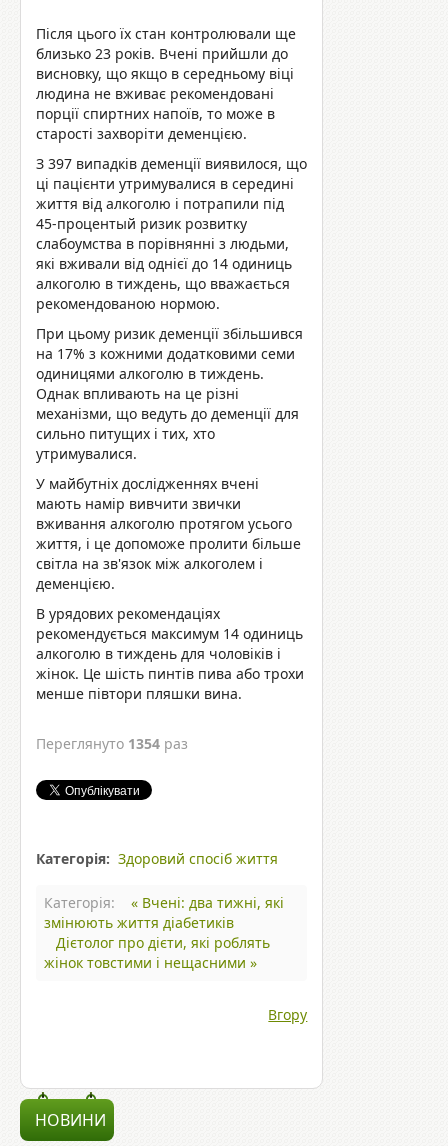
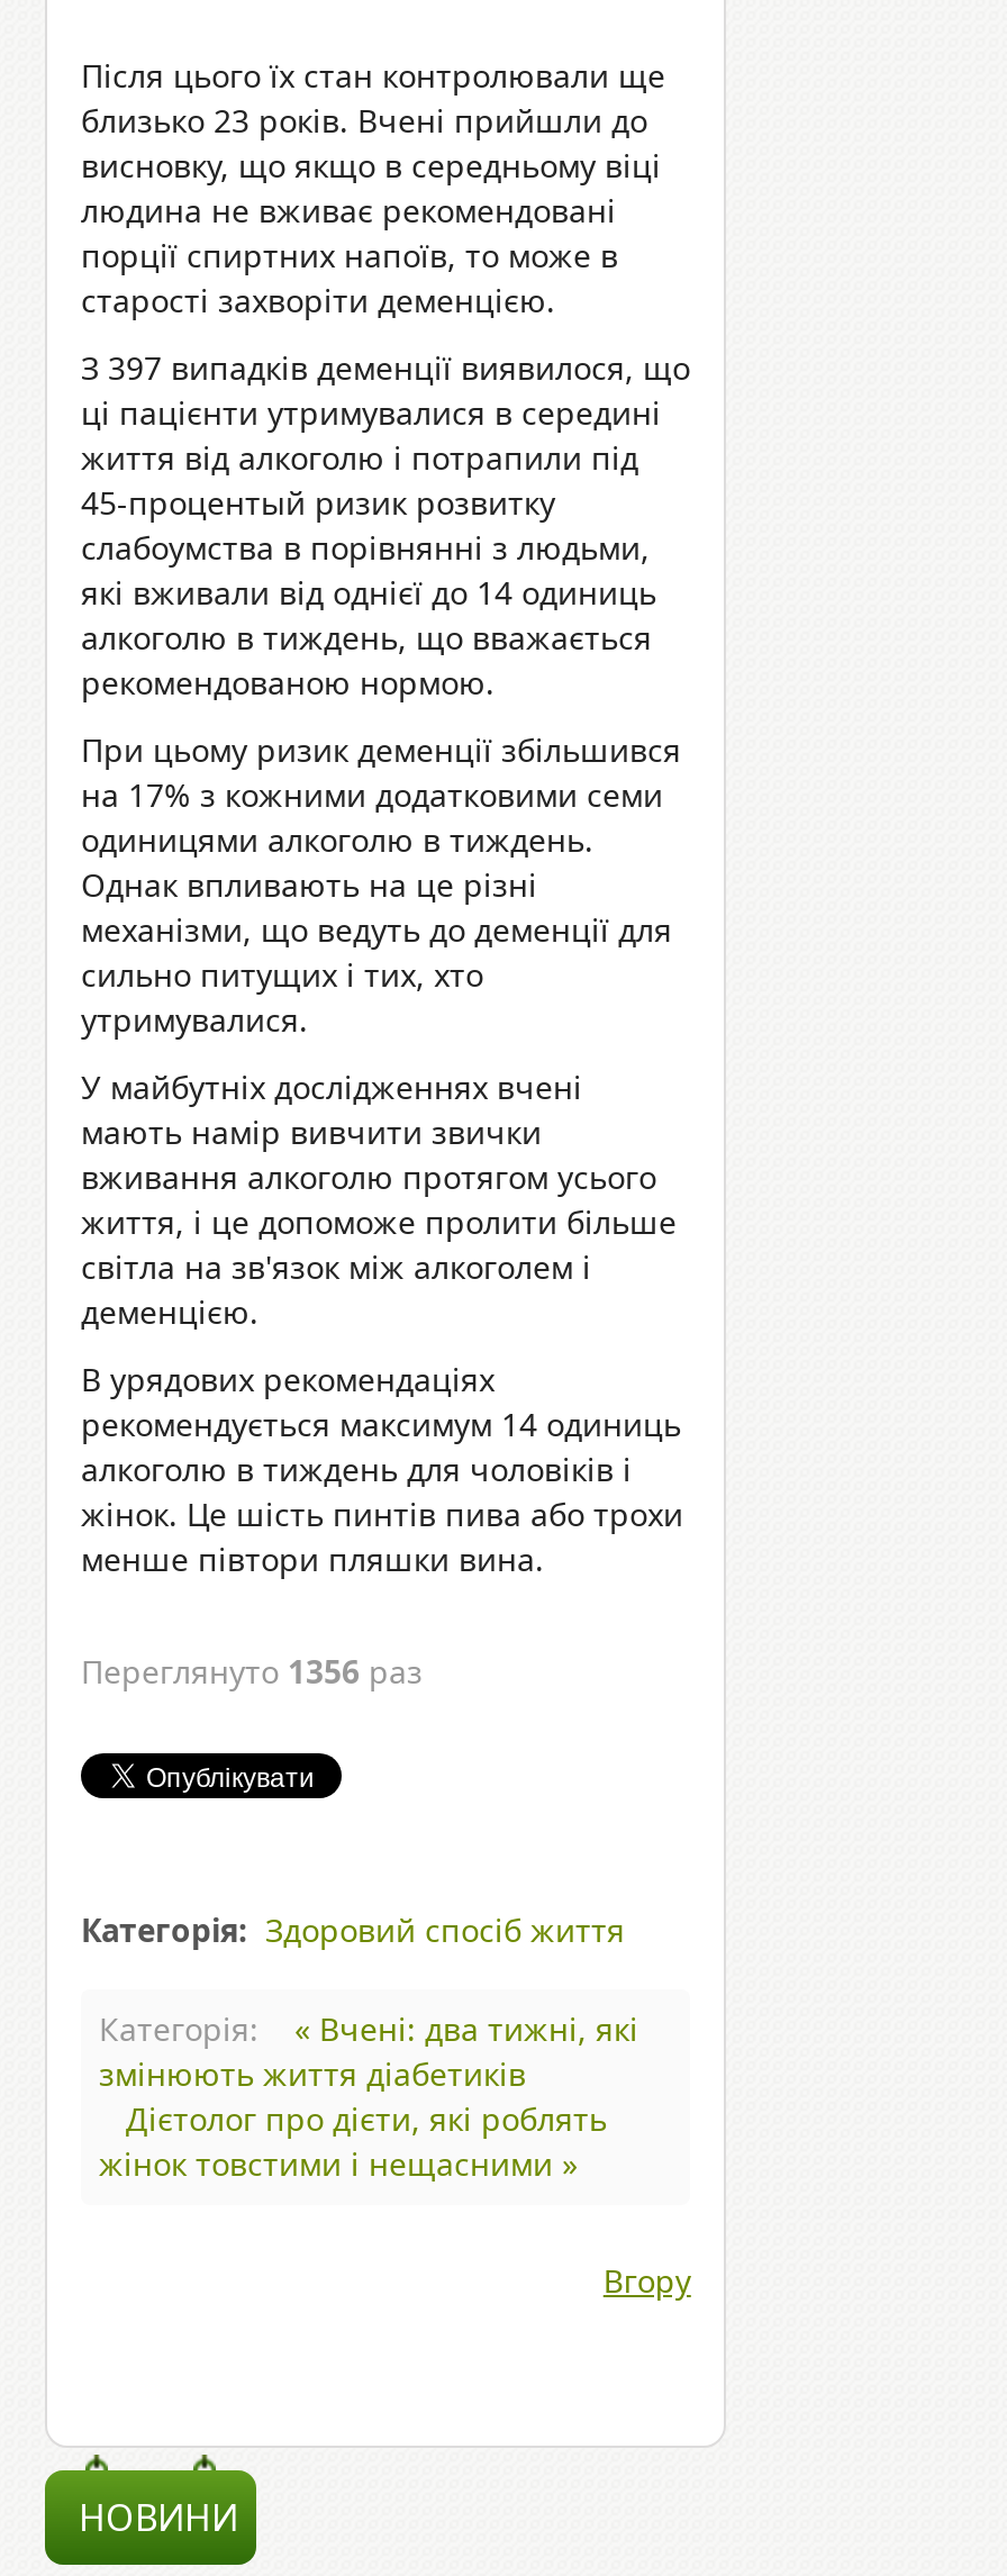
[36,734,188,753] Переглянуто 1354 раз -> [81,1651,423,1694] Переглянуто 1356 раз

